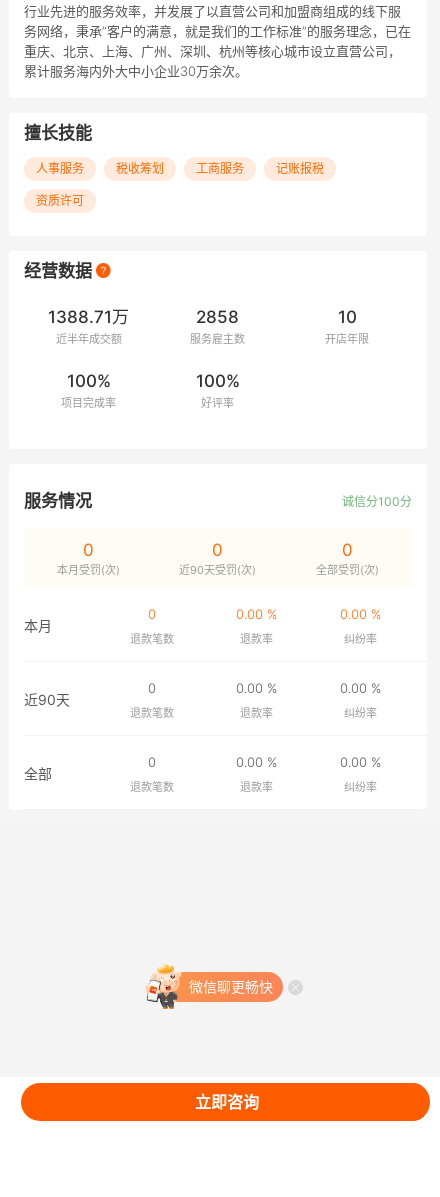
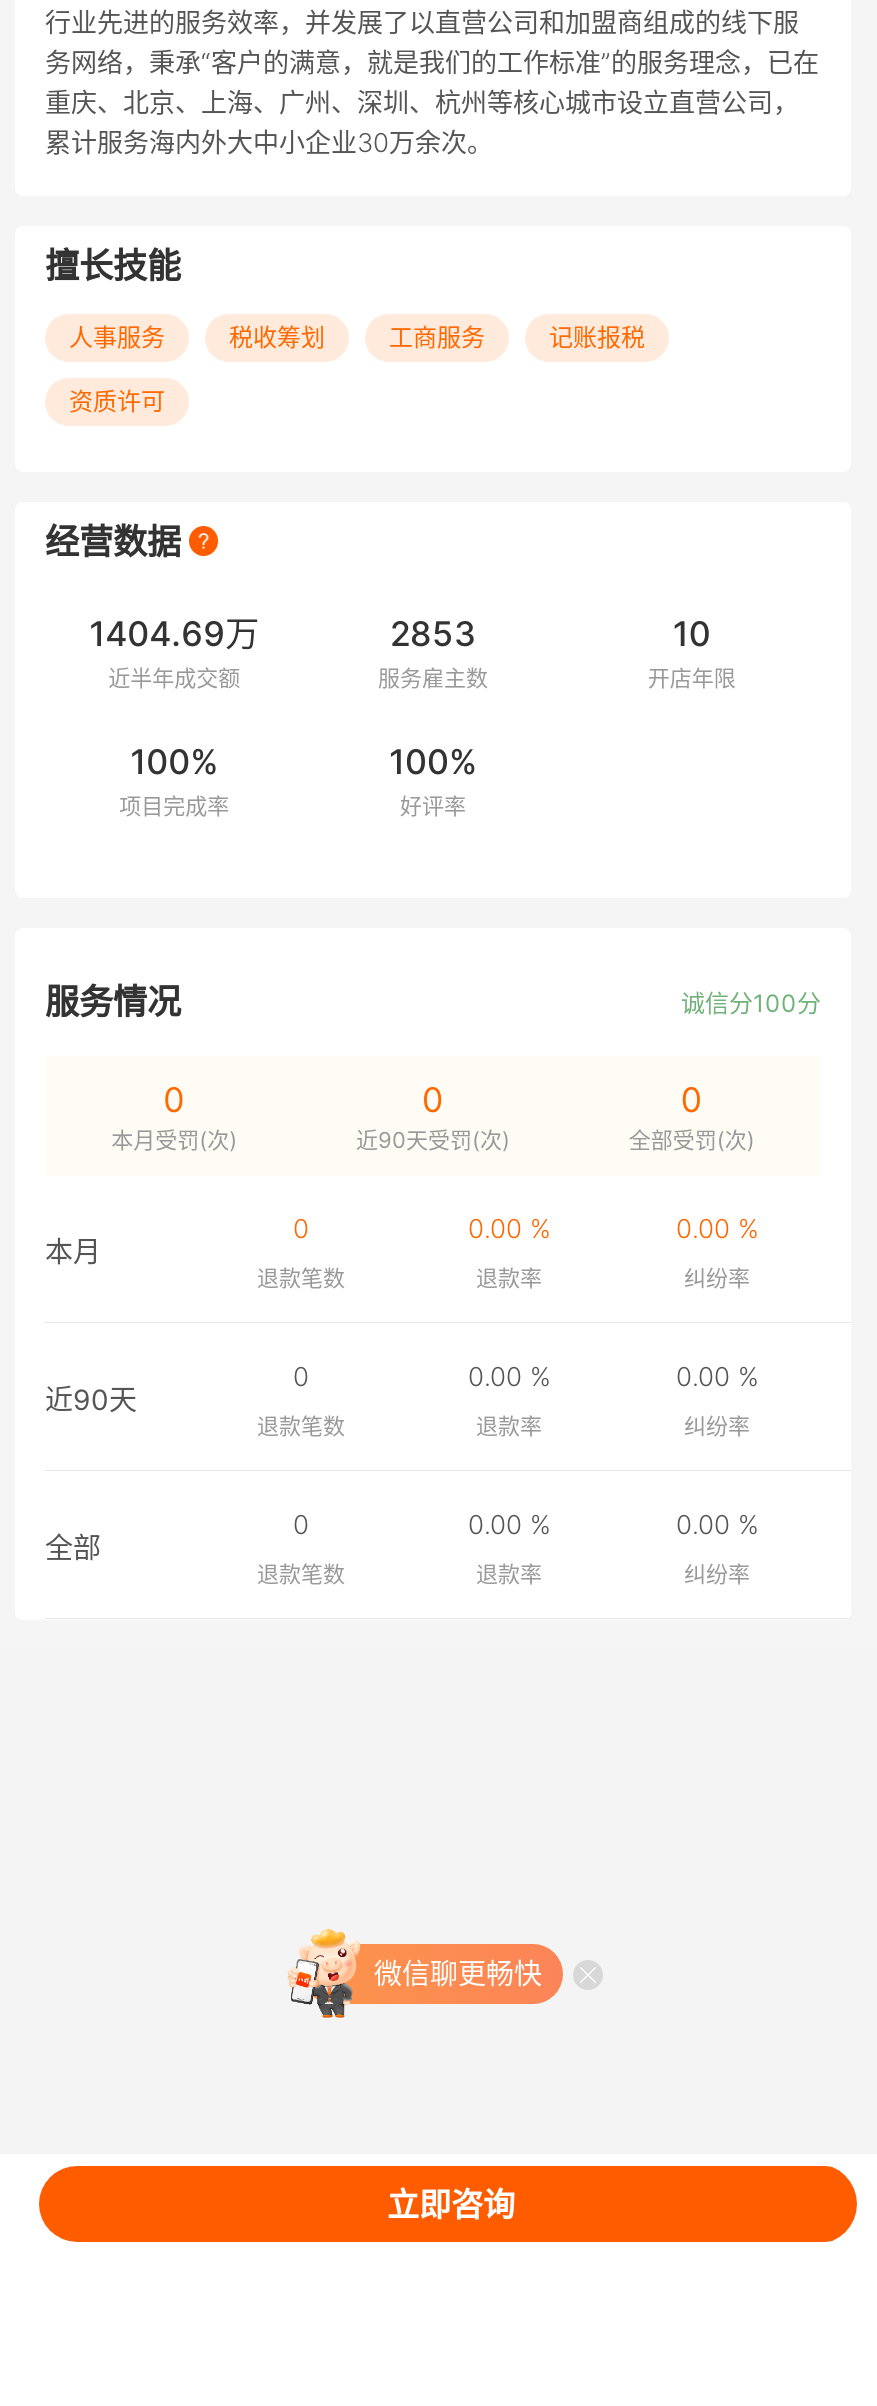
[48,307,129,327] 1388.71万 -> [89,614,259,654] 1404.69万
[196,307,239,327] 2858 -> [390,614,476,654] 2853

